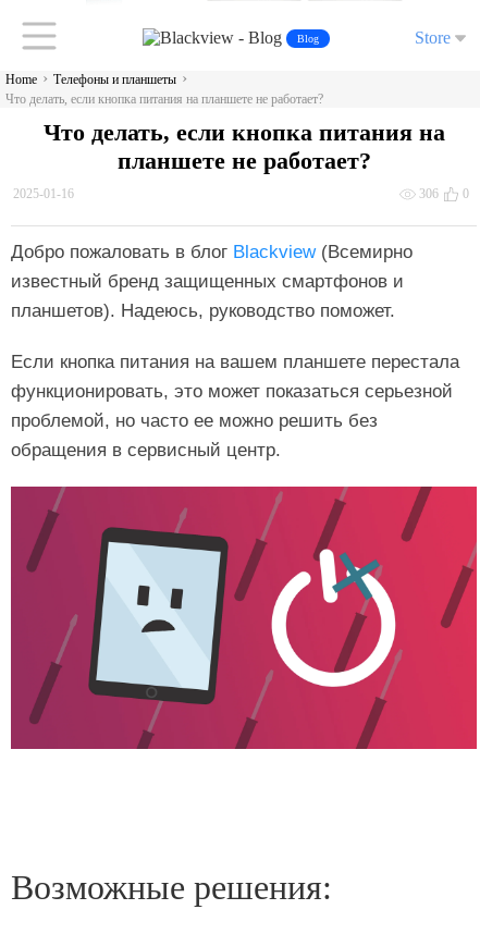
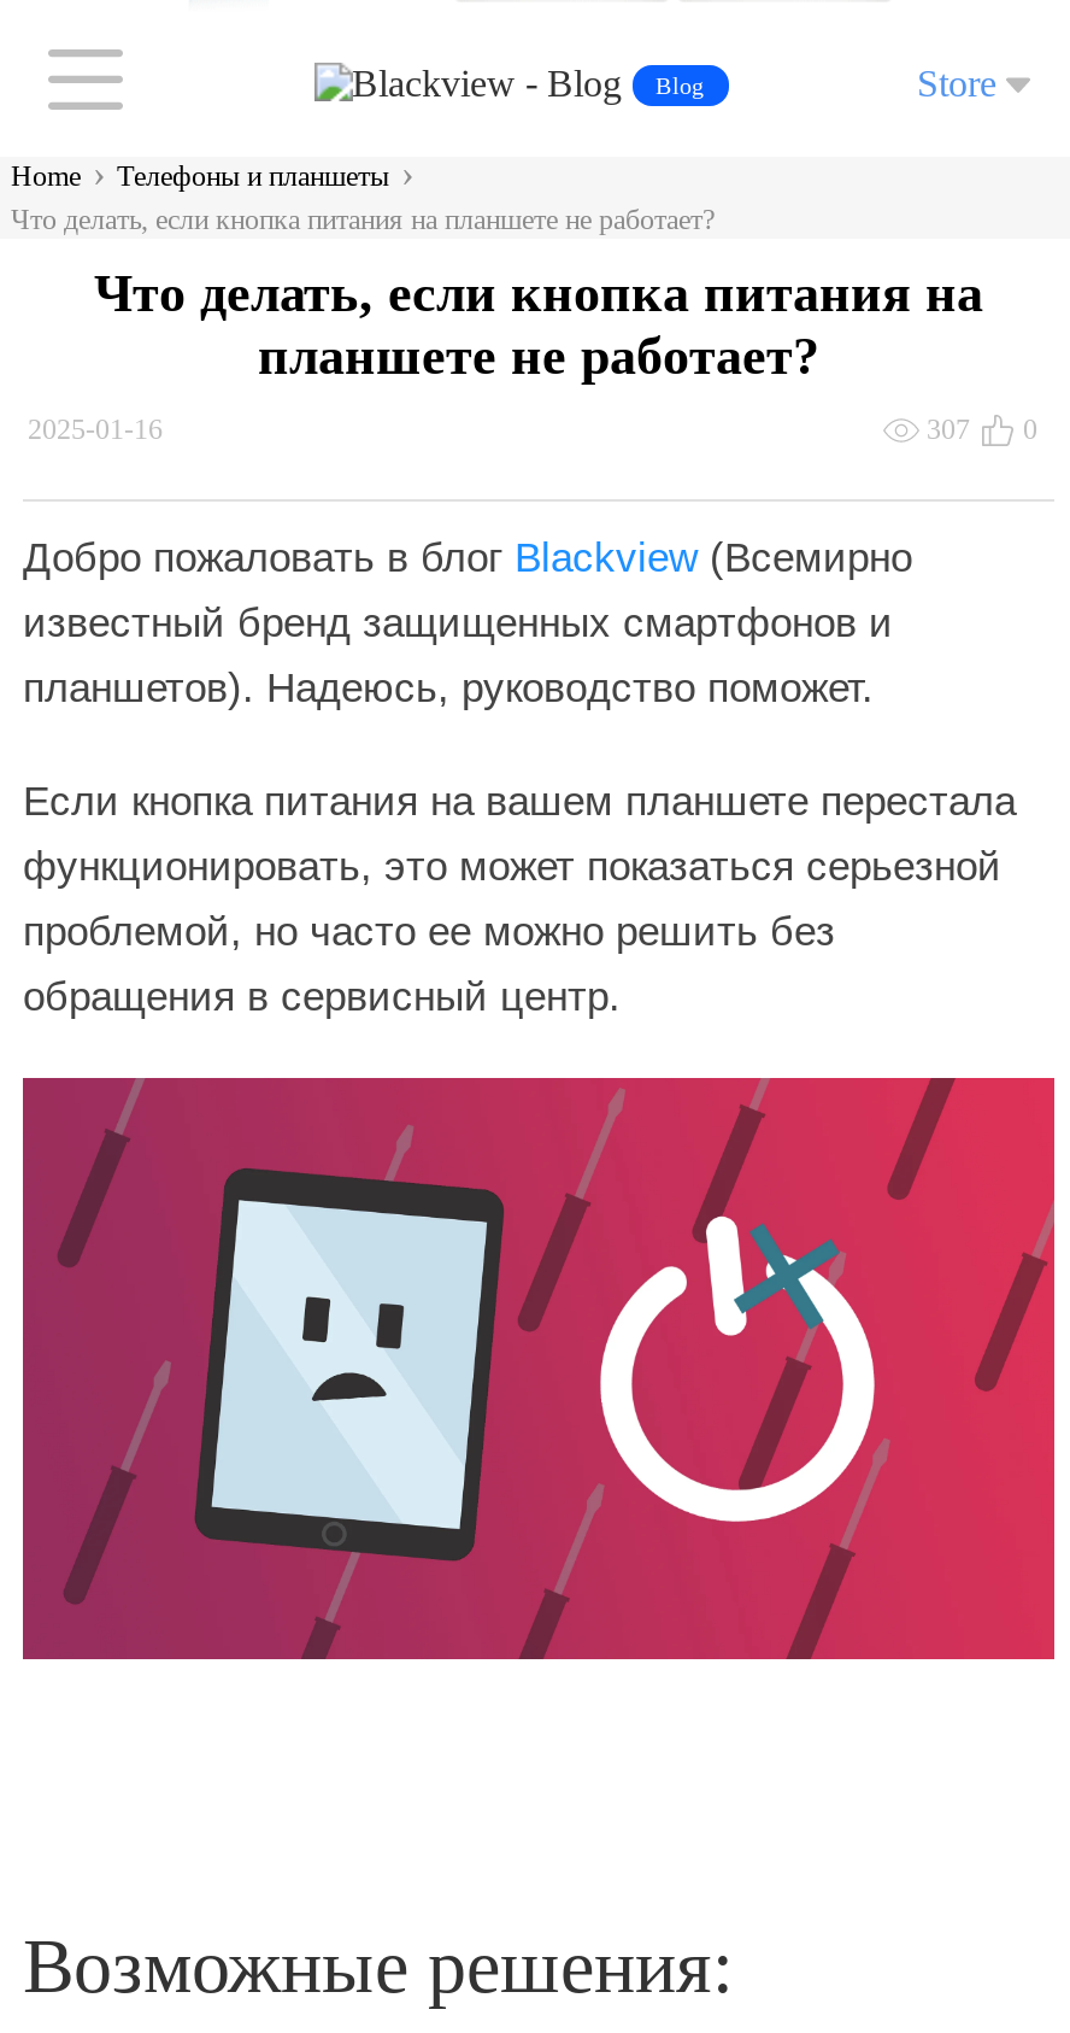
[419,186,469,201] 306 0 -> [927,412,1037,446] 307 0

